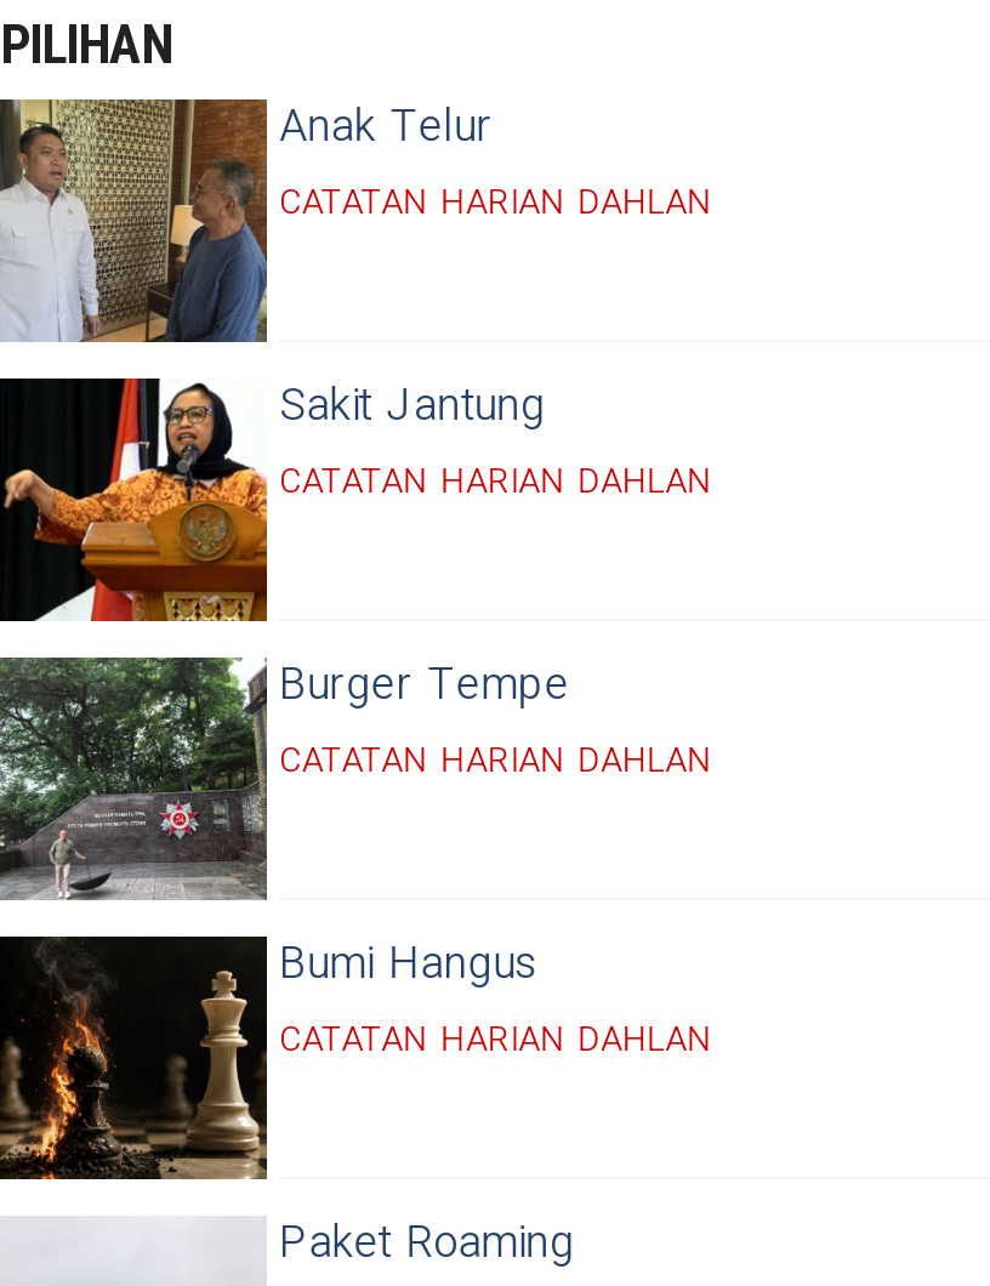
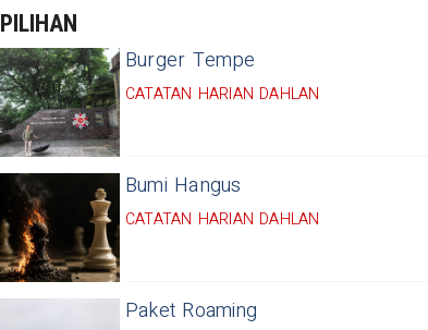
[7,94,712,506] [image] | Anak Telur | CATATAN HARIAN DAHLAN | Sakit Jantung | CATATAN HARIAN DAHLAN -> none
[7,376,269,624] [image] -> none

